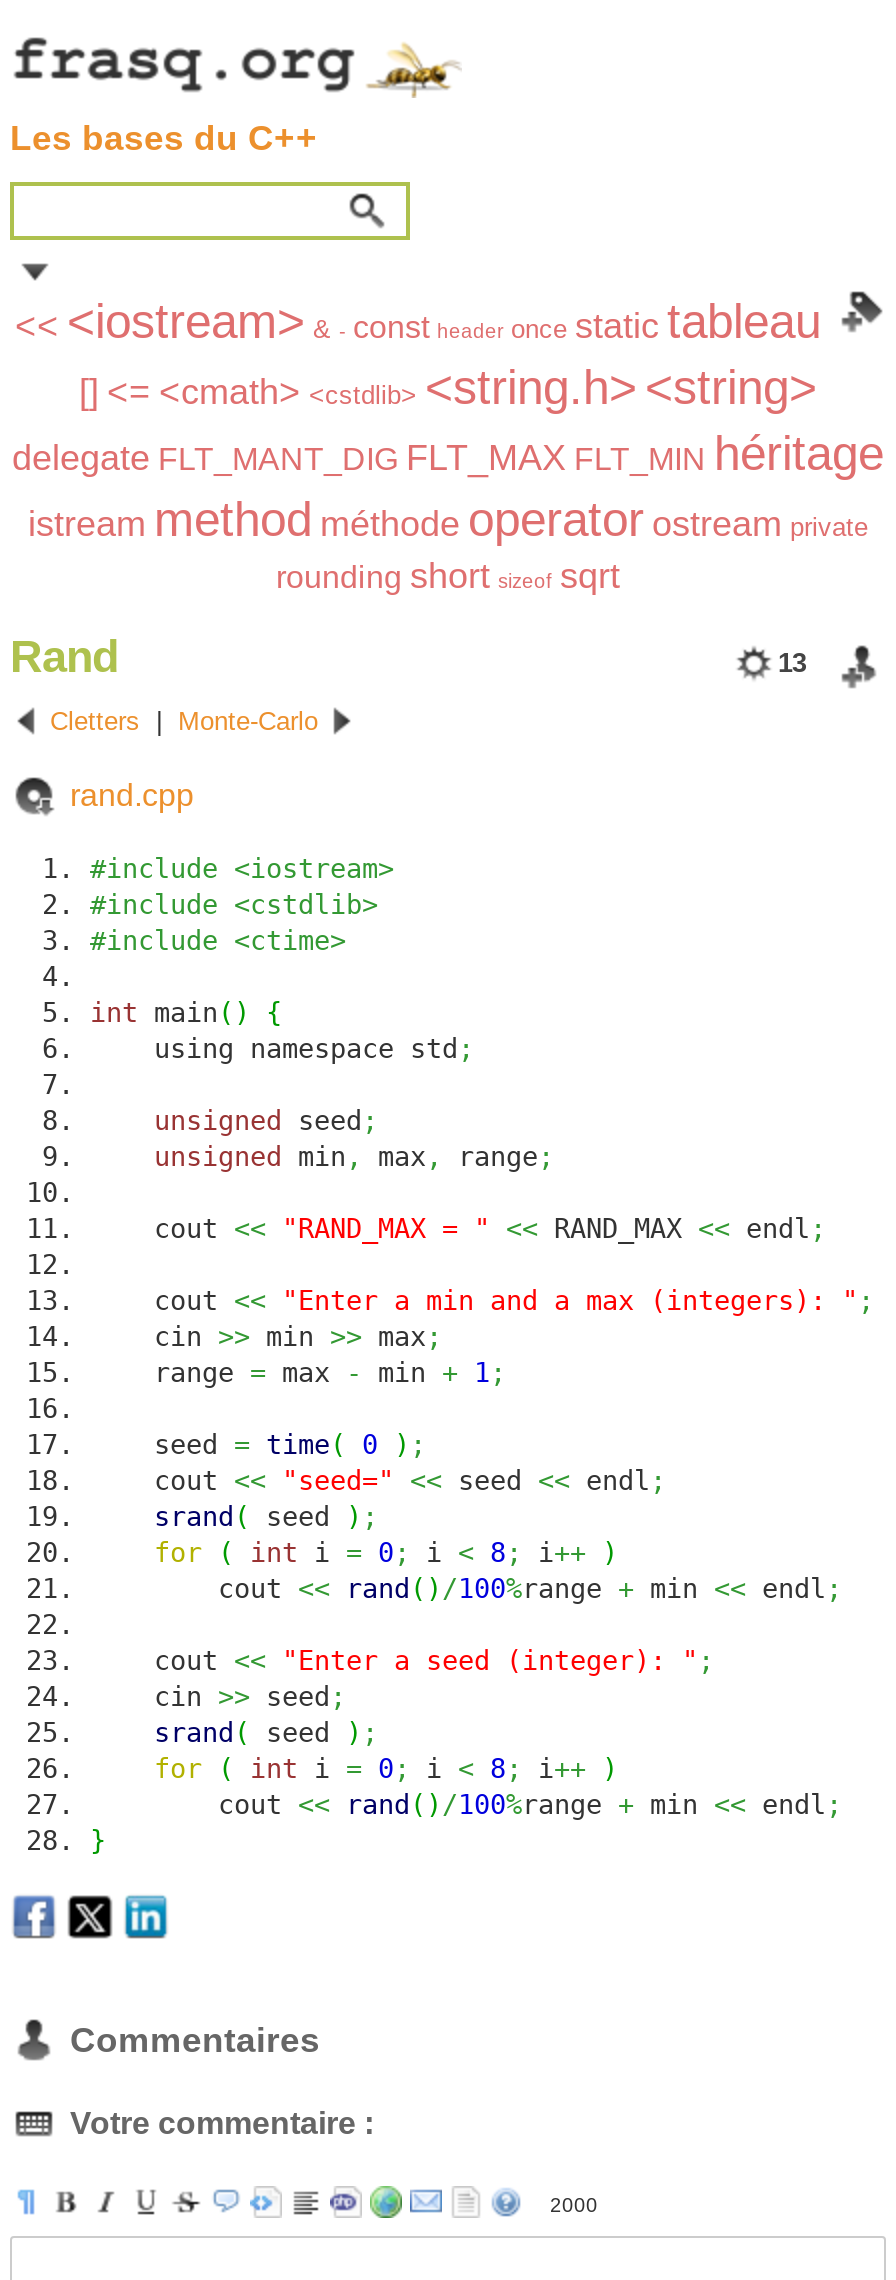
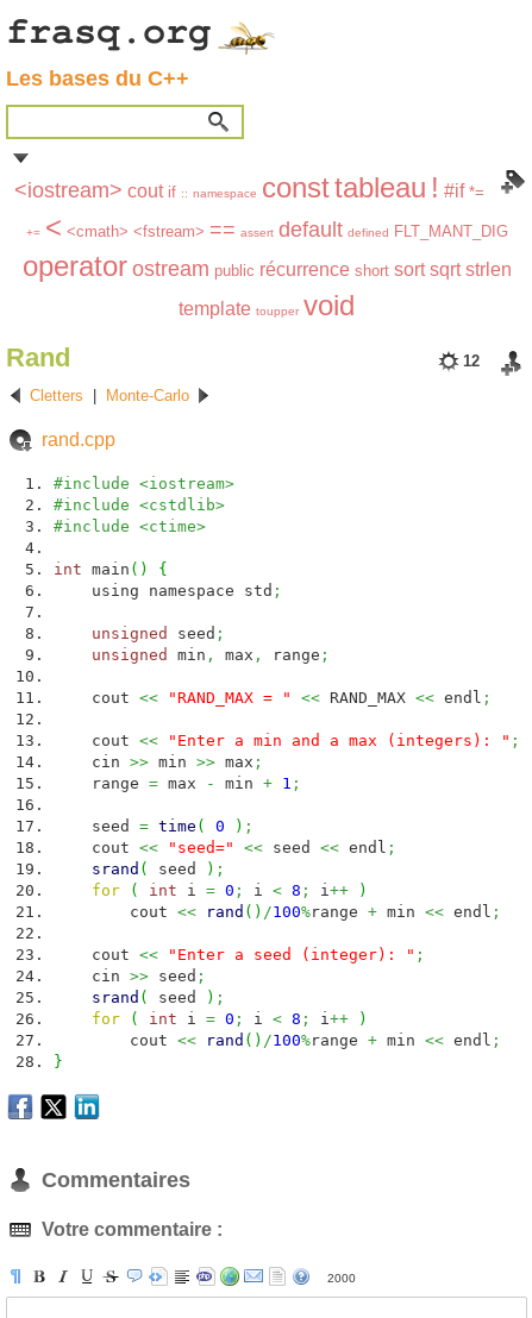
[12,294,884,596] << <iostream> & - const header once static tableau | [] <= <cmath> <cstdlib> <string.h> <string> | delegate FLT_MANT_DIG FLT_MAX FLT_MIN héritage | istream method méthode operator ostream private | rounding short sizeof sqrt -> [14,171,511,321] <iostream> cout if :: namespace const tableau ! #if *= | += < <cmath> <fstream> == assert default defined FLT_MANT_DIG | operator ostream public récurrence short sort sqrt strlen | template toupper void
[778,648,806,678] 13 -> [463,352,480,370] 12

